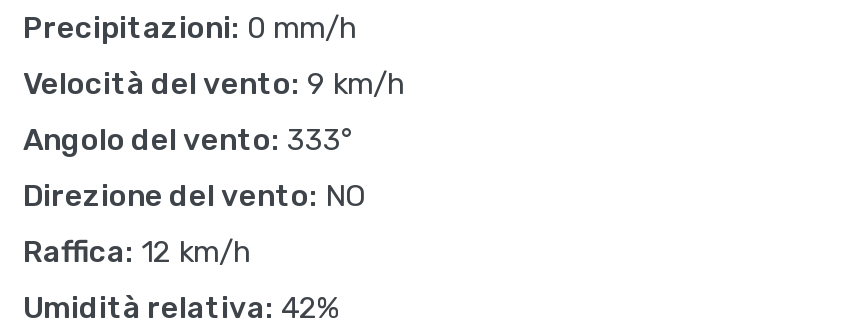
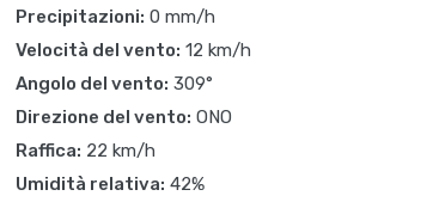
[23,66,405,102] Velocità del vento: 9 km/h -> [16,39,251,61] Velocità del vento: 12 km/h
[23,122,353,158] Angolo del vento: 333° -> [16,73,213,94] Angolo del vento: 309°
[23,178,365,214] Direzione del vento: NO -> [16,106,232,128] Direzione del vento: ONO
[23,234,251,270] Raffica: 12 km/h -> [16,140,155,161] Raffica: 22 km/h

